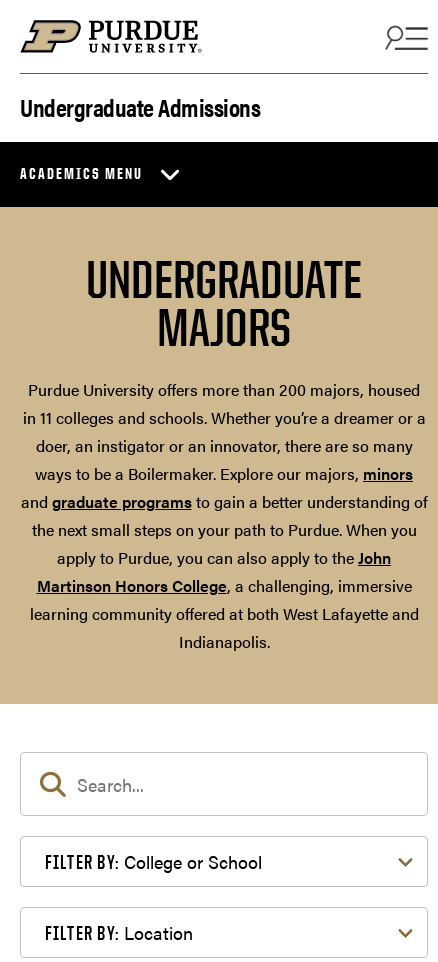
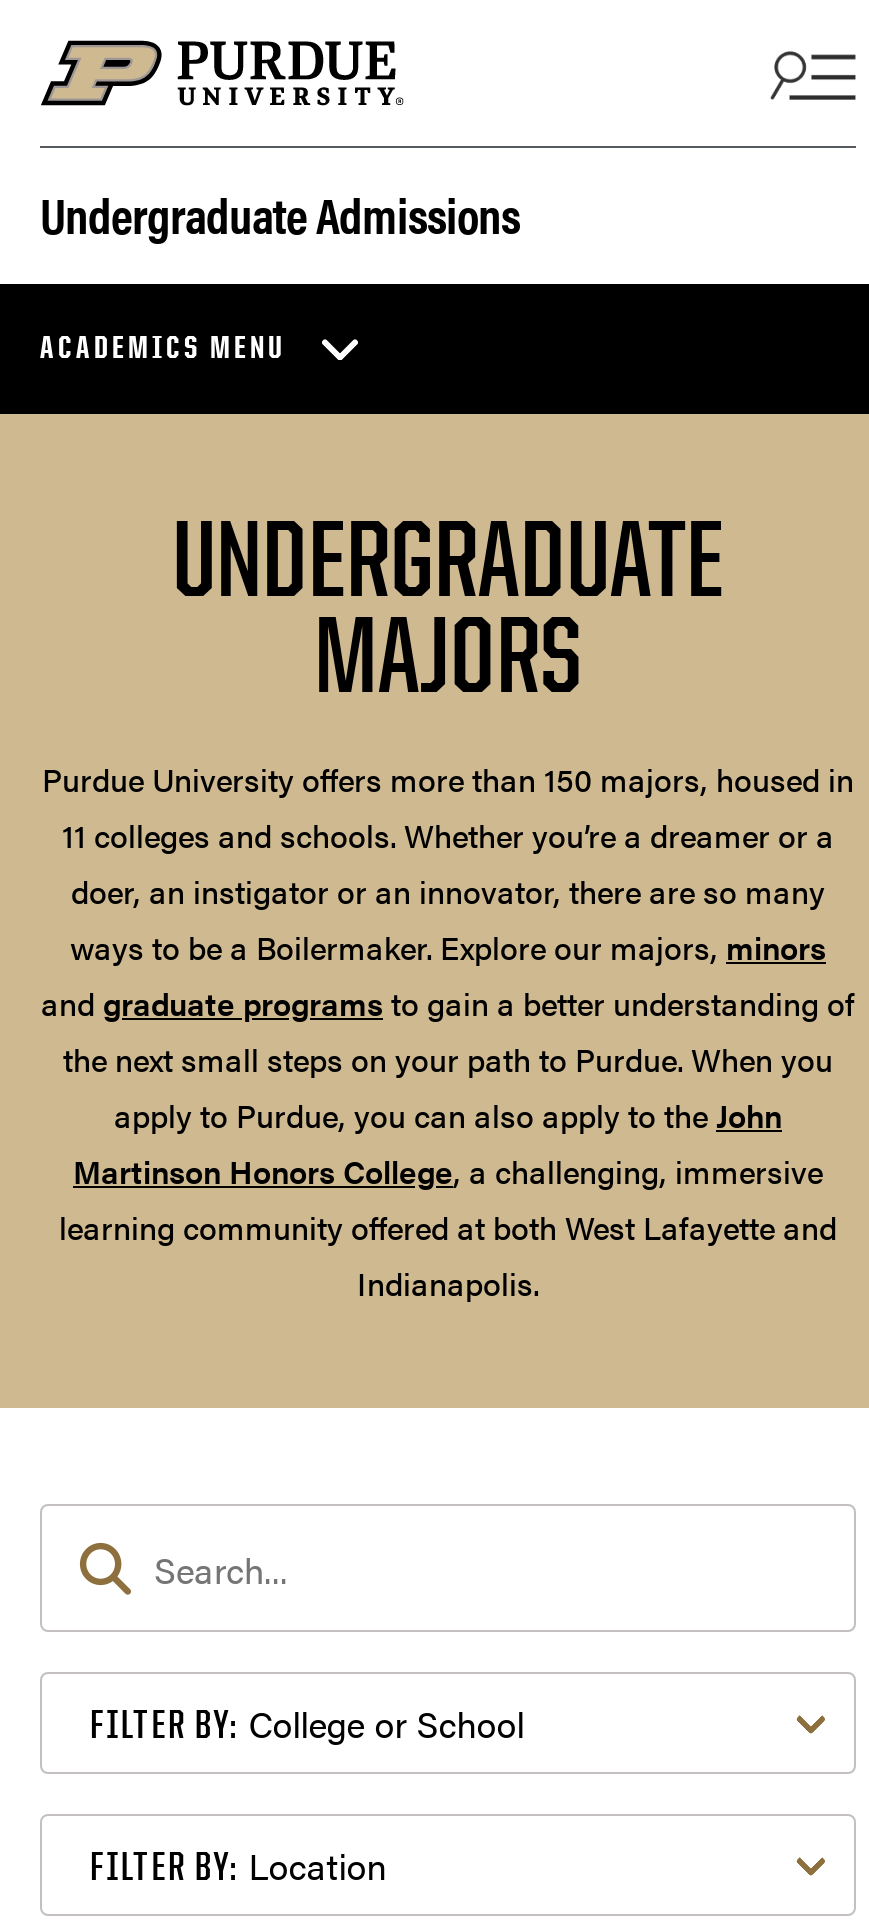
[22,378,425,429] Purdue University offers more than 200 majors, housed | in 11 colleges and schools. Whether you’re a dreamer or a -> [42,756,854,858] Purdue University offers more than 150 majors, housed in | 11 colleges and schools. Whether you’re a dreamer or a

